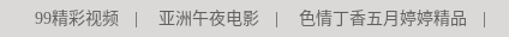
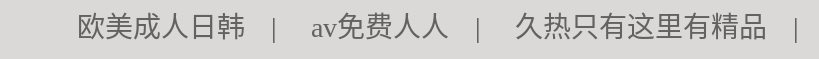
[34,10,118,28] 99精彩视频 -> [77,14,245,44] 欧美成人日韩
[158,10,259,28] 亚洲午夜电影 -> [311,14,449,44] av免费人人
[298,10,466,28] 色情丁香五月婷婷精品 -> [515,14,767,44] 久热只有这里有精品

